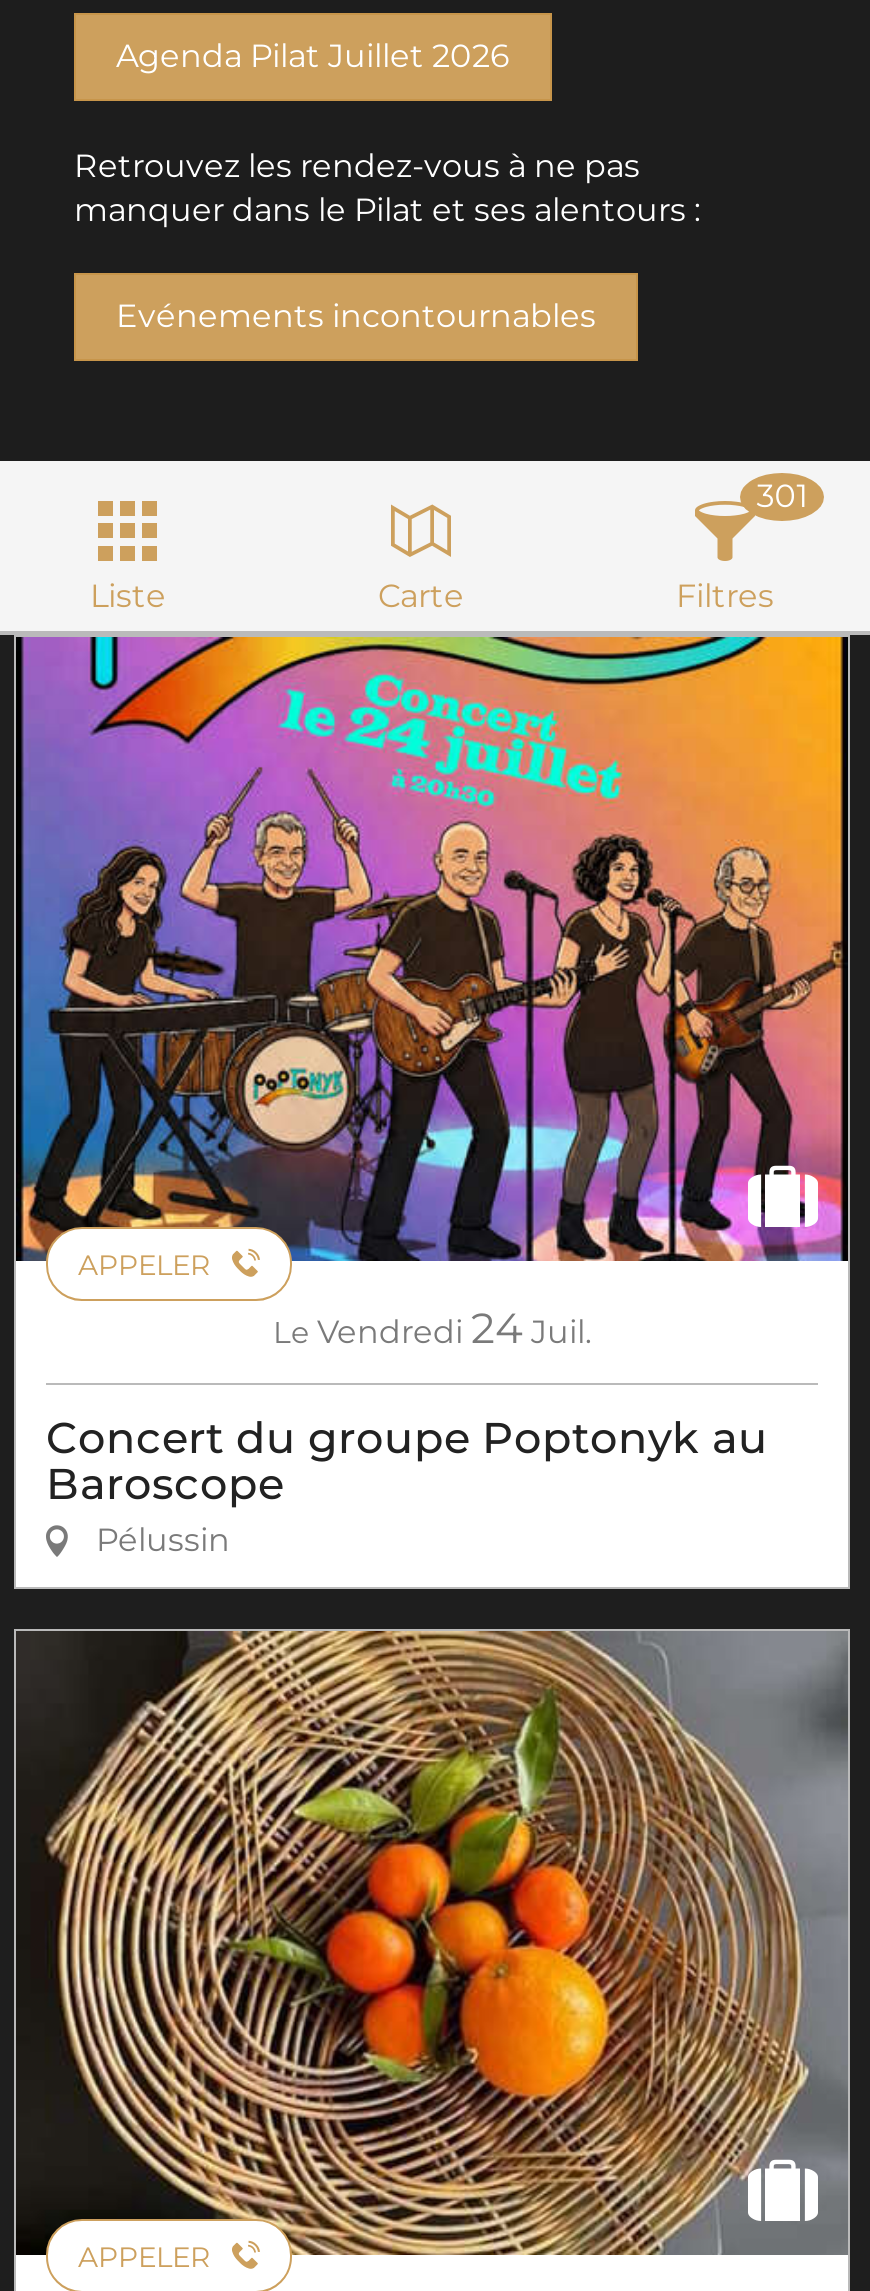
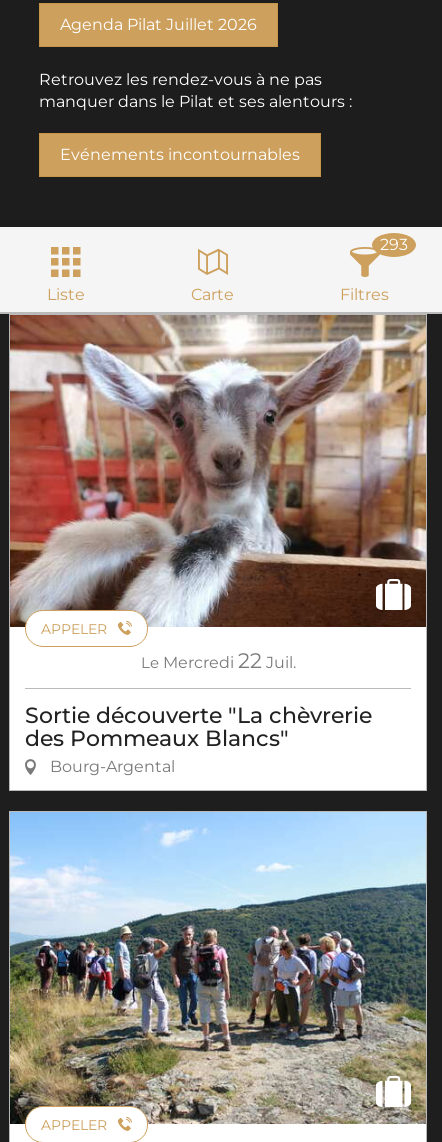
[756,477,808,515] 301 -> [380,235,408,254] 293
[16,635,848,1352] [image] | Le Vendredi 24 Juil. -> [9,314,427,672] [image] | Le Mercredi 22 Juil.
[46,1410,768,1558] Concert du groupe Poptonyk au | Baroscope | Pélussin -> [25,701,372,775] Sortie découverte "La chèvrerie | des Pommeaux Blancs" | Bourg-Argental
[16,1629,850,2255] [image] -> [9,811,427,1124] [image]

